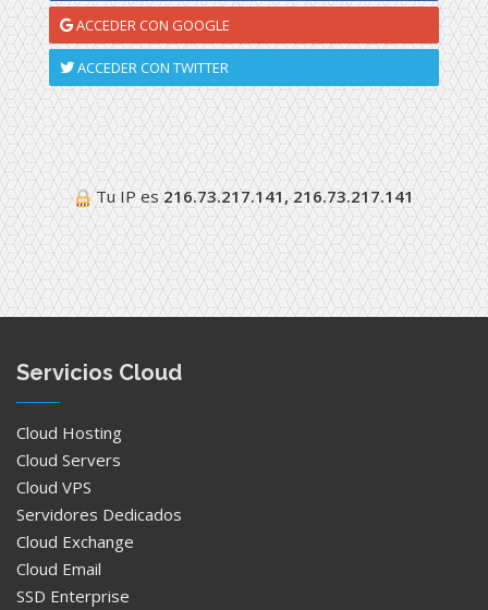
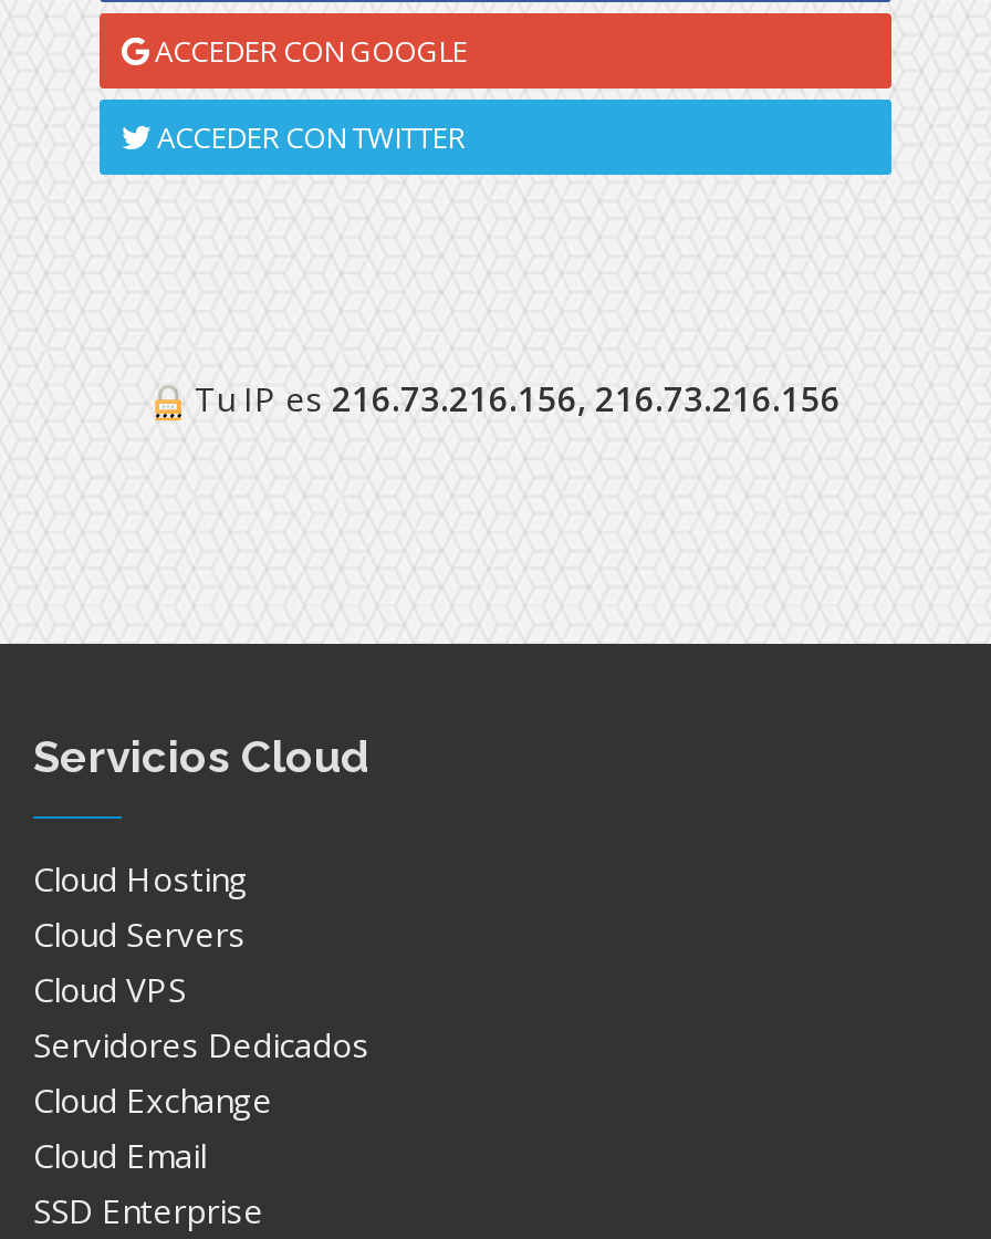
[91,185,414,207] Tu IP es 216.73.217.141, 216.73.217.141 -> [186,377,841,421] Tu IP es 216.73.216.156, 216.73.216.156

